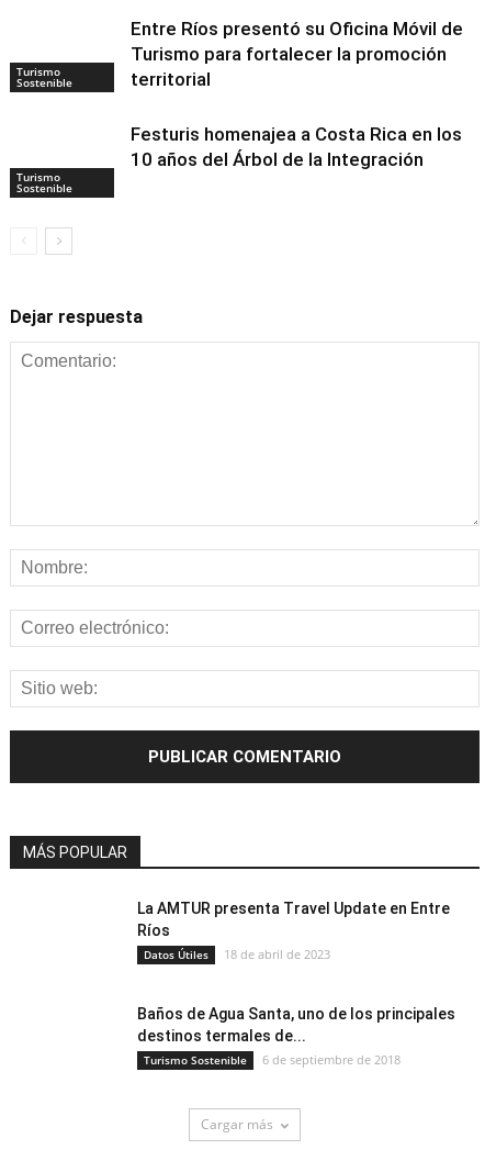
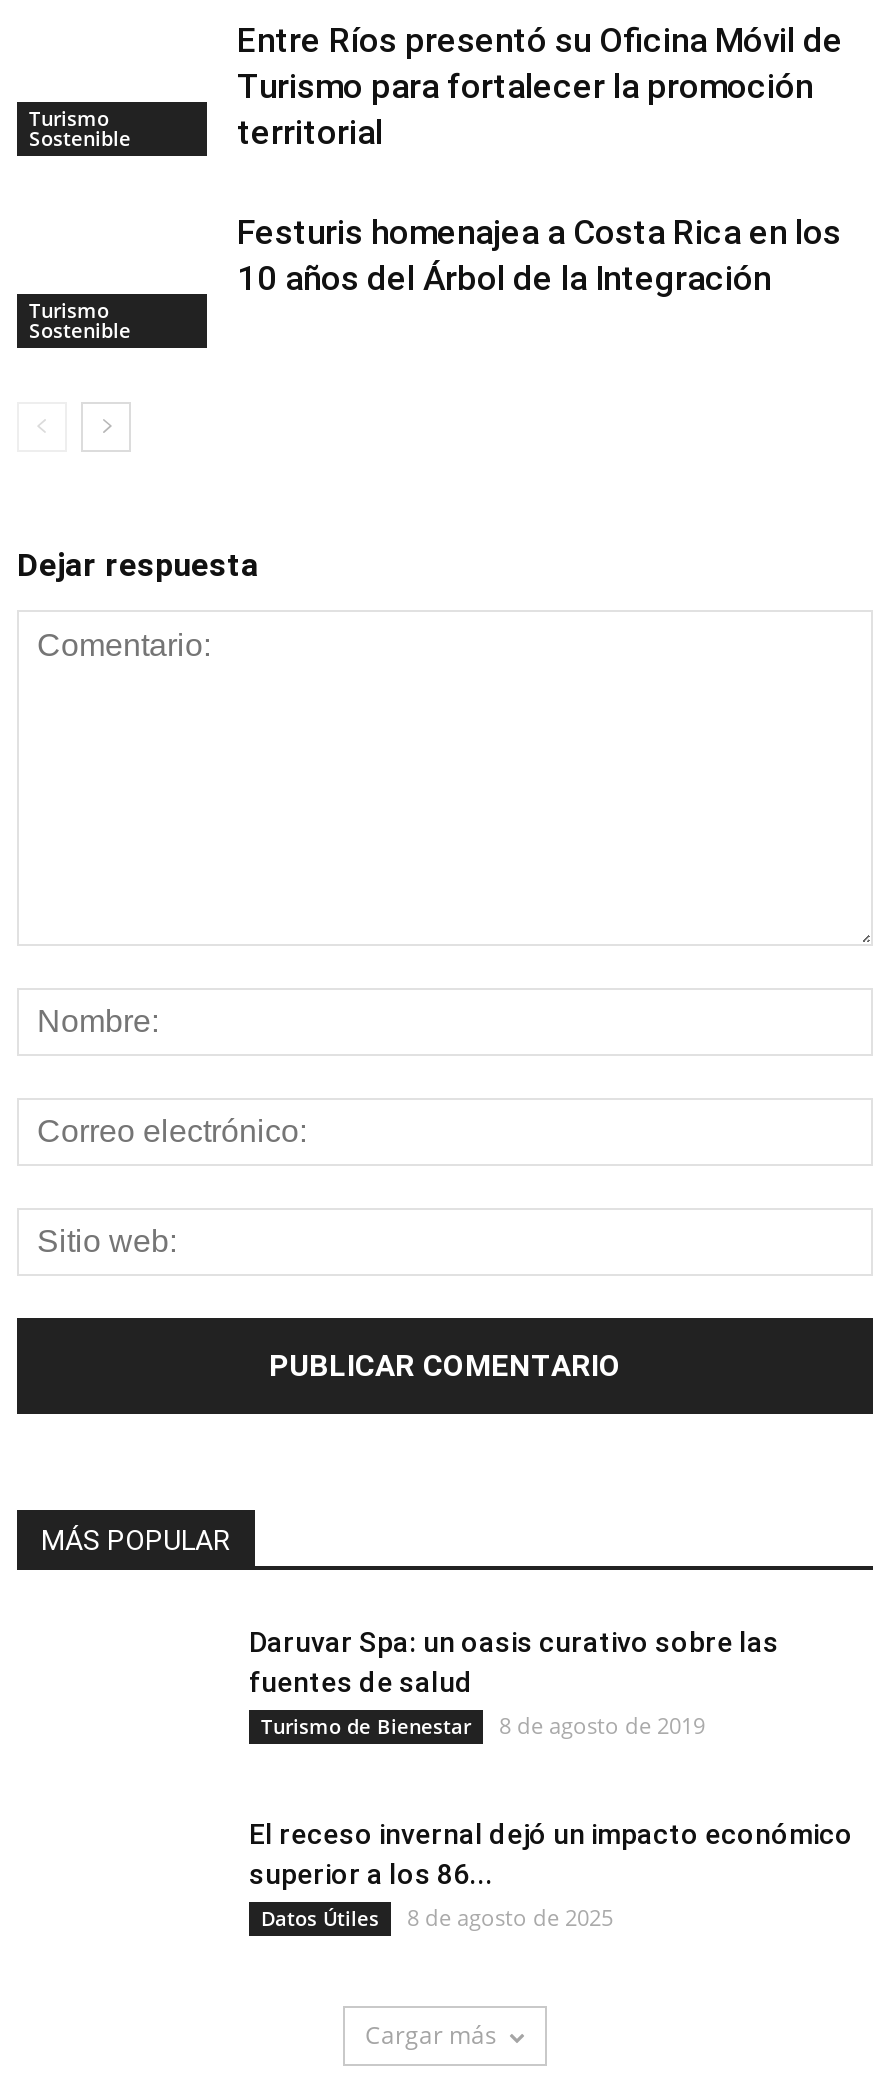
[137,899,450,939] La AMTUR presenta Travel Update en Entre | Ríos -> [249,1626,853,1890] Daruvar Spa: un oasis curativo sobre las | fuentes de salud | Turismo de Bienestar | 8 de agosto de 2019 | El receso invernal dejó un impacto económico | superior a los 86...
[137,945,455,1067] 18 de abril de 2023 | Baños de Agua Santa, uno de los principales | destinos termales de... | Turismo Sostenible | 6 de septiembre de 2018 -> [407,1902,613,1932] 8 de agosto de 2025
moved [144,947,208,962] -> [261,1904,379,1932]: Datos Útiles

